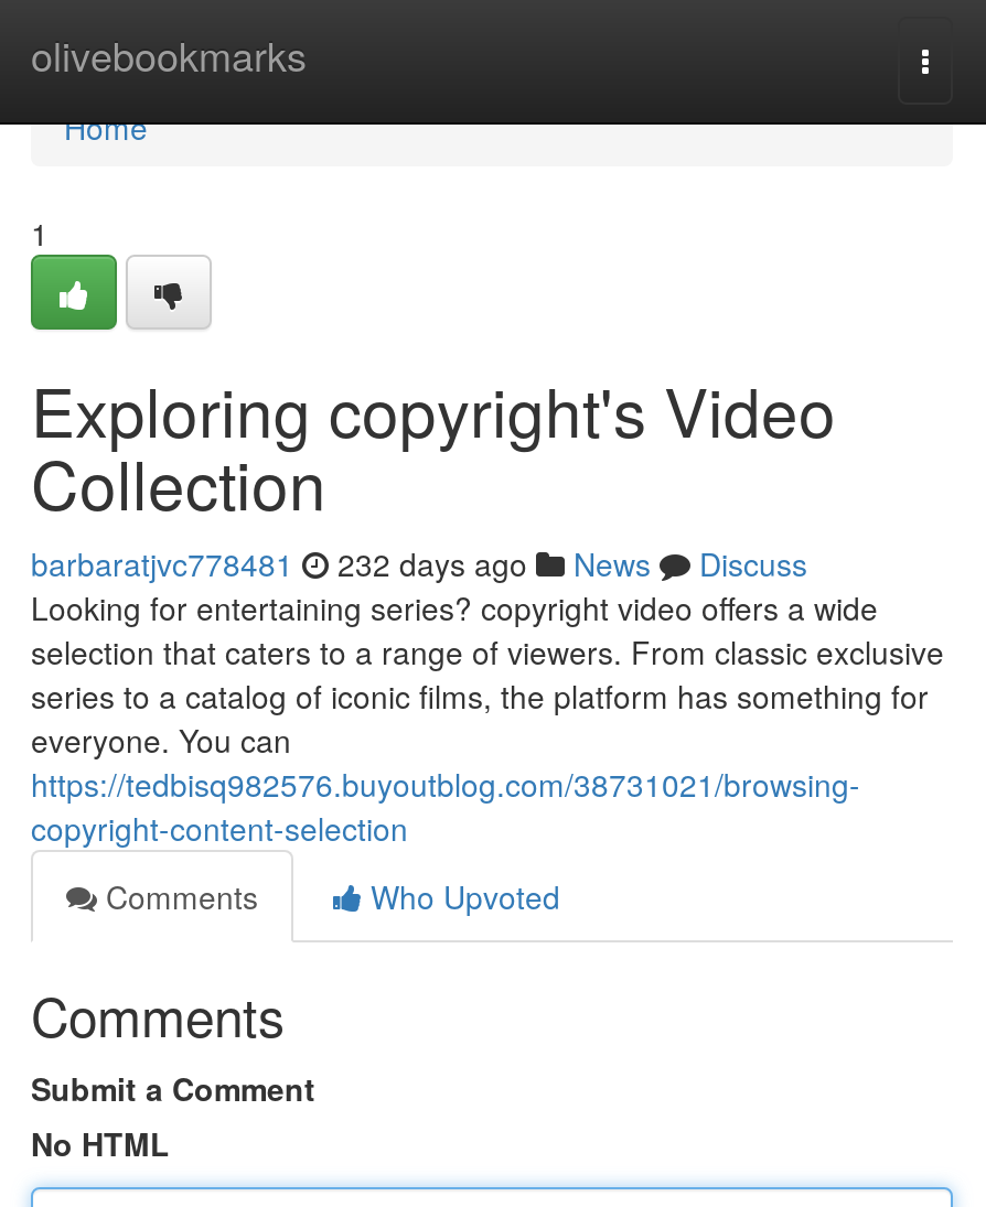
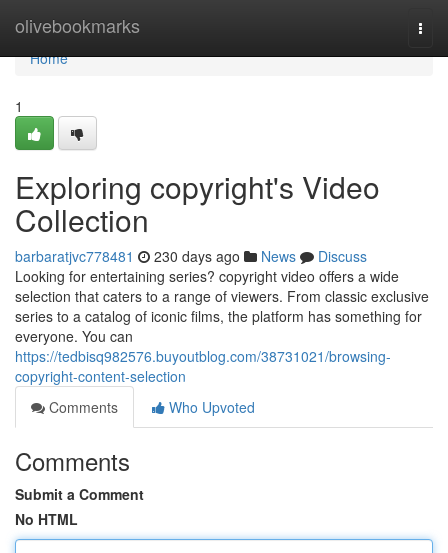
[31,541,807,585] barbaratjvc778481 232 days ago News Discuss -> [15,246,367,266] barbaratjvc778481 230 days ago News Discuss

